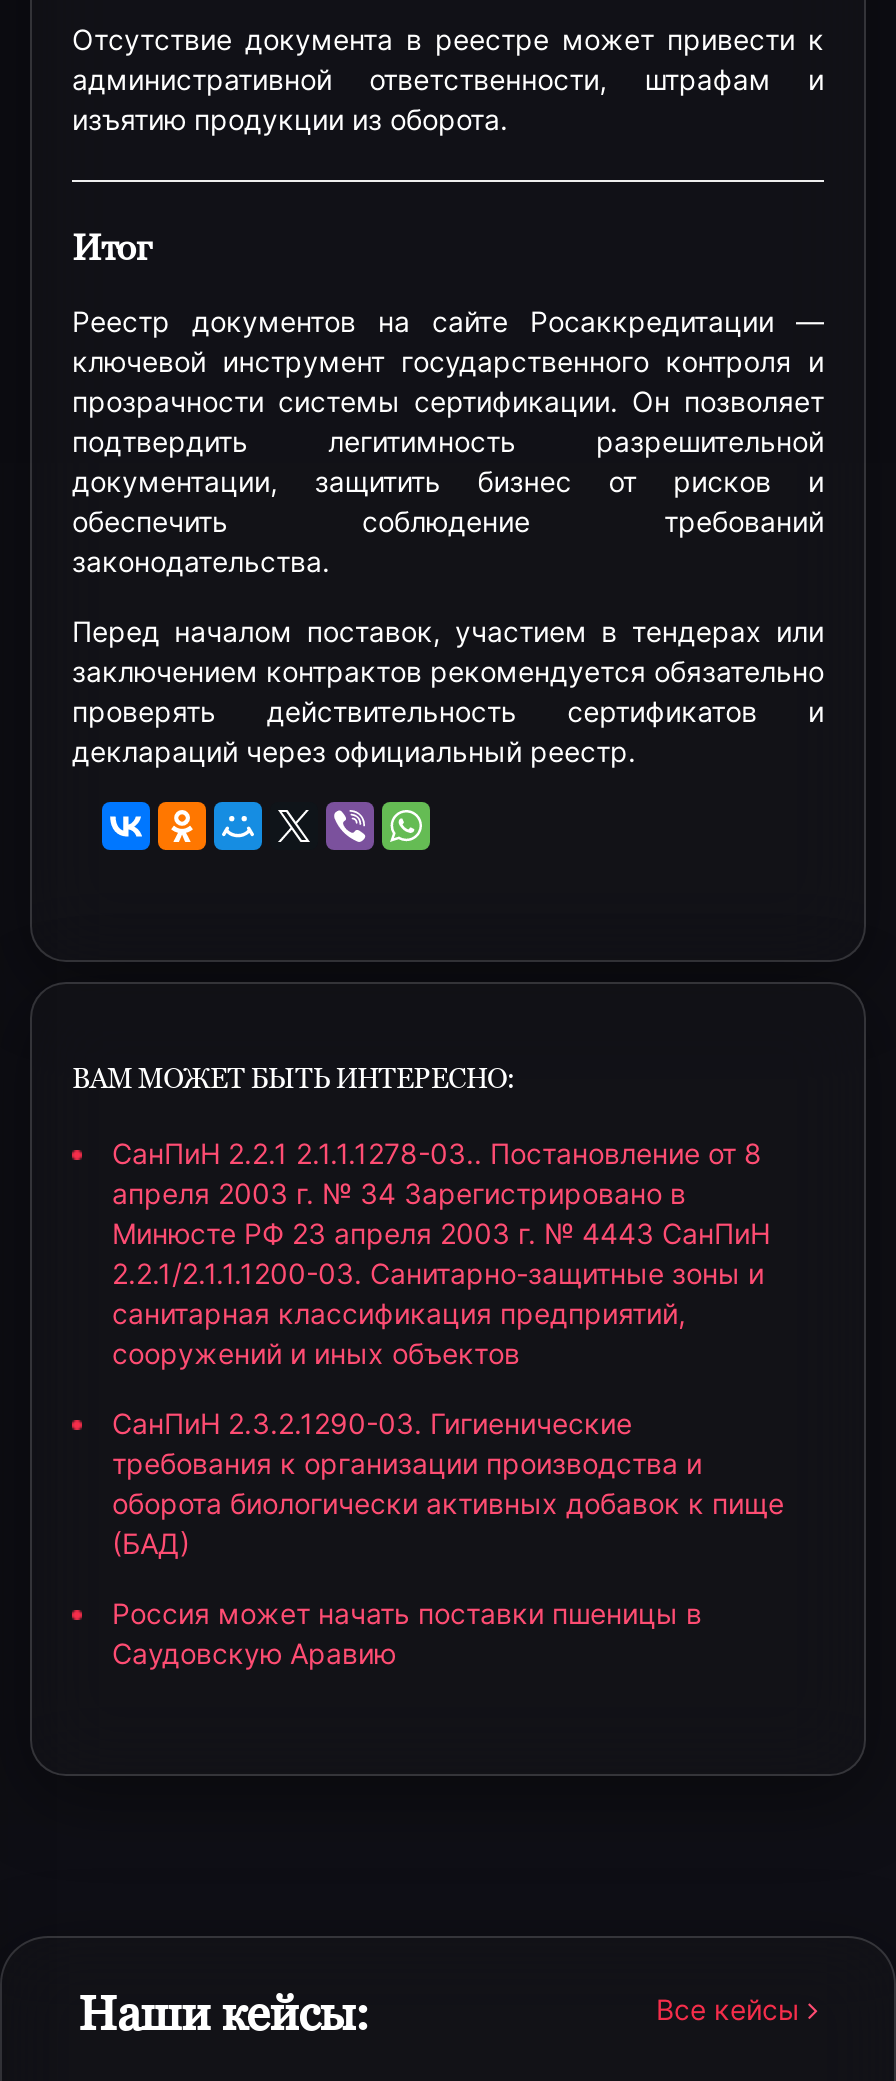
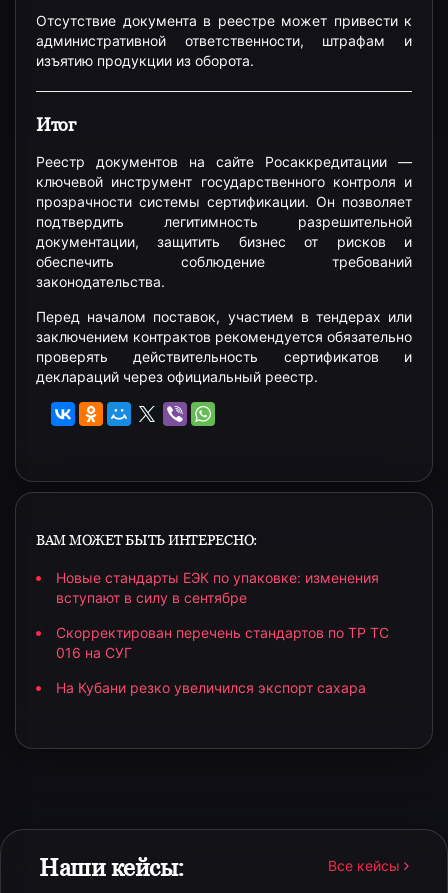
[112,1136,770,1370] СанПиН 2.2.1 2.1.1.1278-03.. Постановление от 8 | апреля 2003 г. № 34 Зарегистрировано в | Минюсте РФ 23 апреля 2003 г. № 4443 СанПиН | 2.2.1/2.1.1.1200-03. Санитарно-защитные зоны и | санитарная классификация предприятий, | сооружений и иных объектов -> [56,569,379,606] Новые стандарты ЕЭК по упаковке: изменения | вступают в силу в сентябре
[112,1406,784,1560] СанПиН 2.3.2.1290-03. Гигиенические | требования к организации производства и | оборота биологически активных добавок к пище | (БАД) -> [56,624,389,661] Скорректирован перечень стандартов по ТР ТС | 016 на СУГ
[112,1596,702,1670] Россия может начать поставки пшеницы в | Саудовскую Аравию -> [56,679,366,696] На Кубани резко увеличился экспорт сахара

